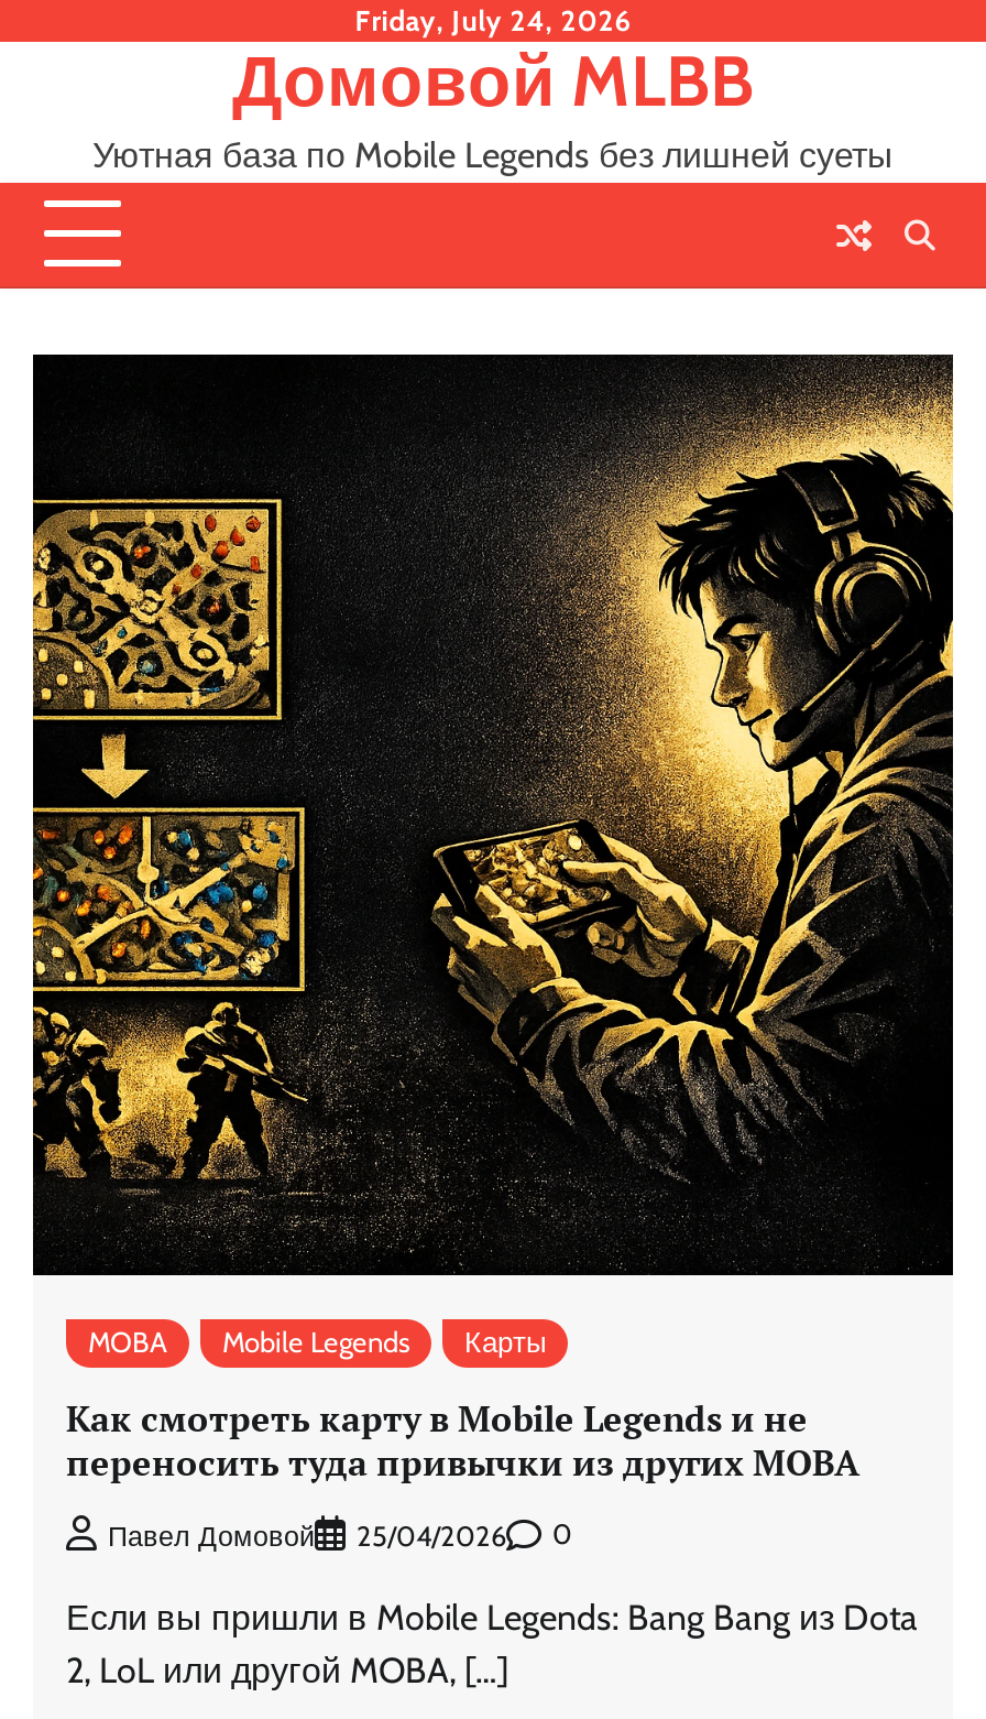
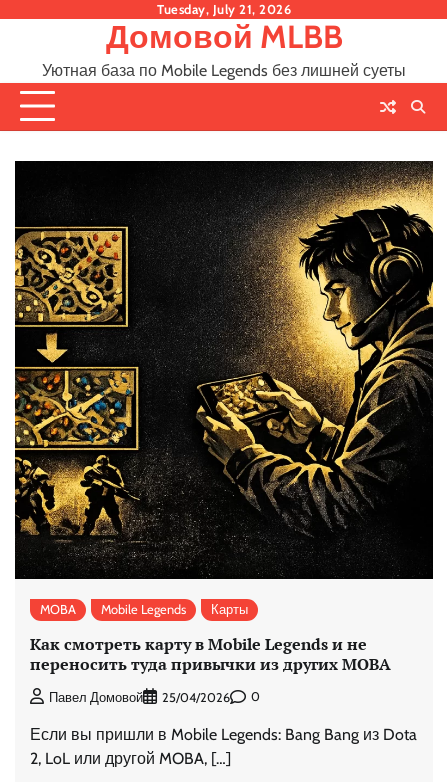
[355,4,631,37] Friday, July 24, 2026 -> [157,2,291,17] Tuesday, July 21, 2026

